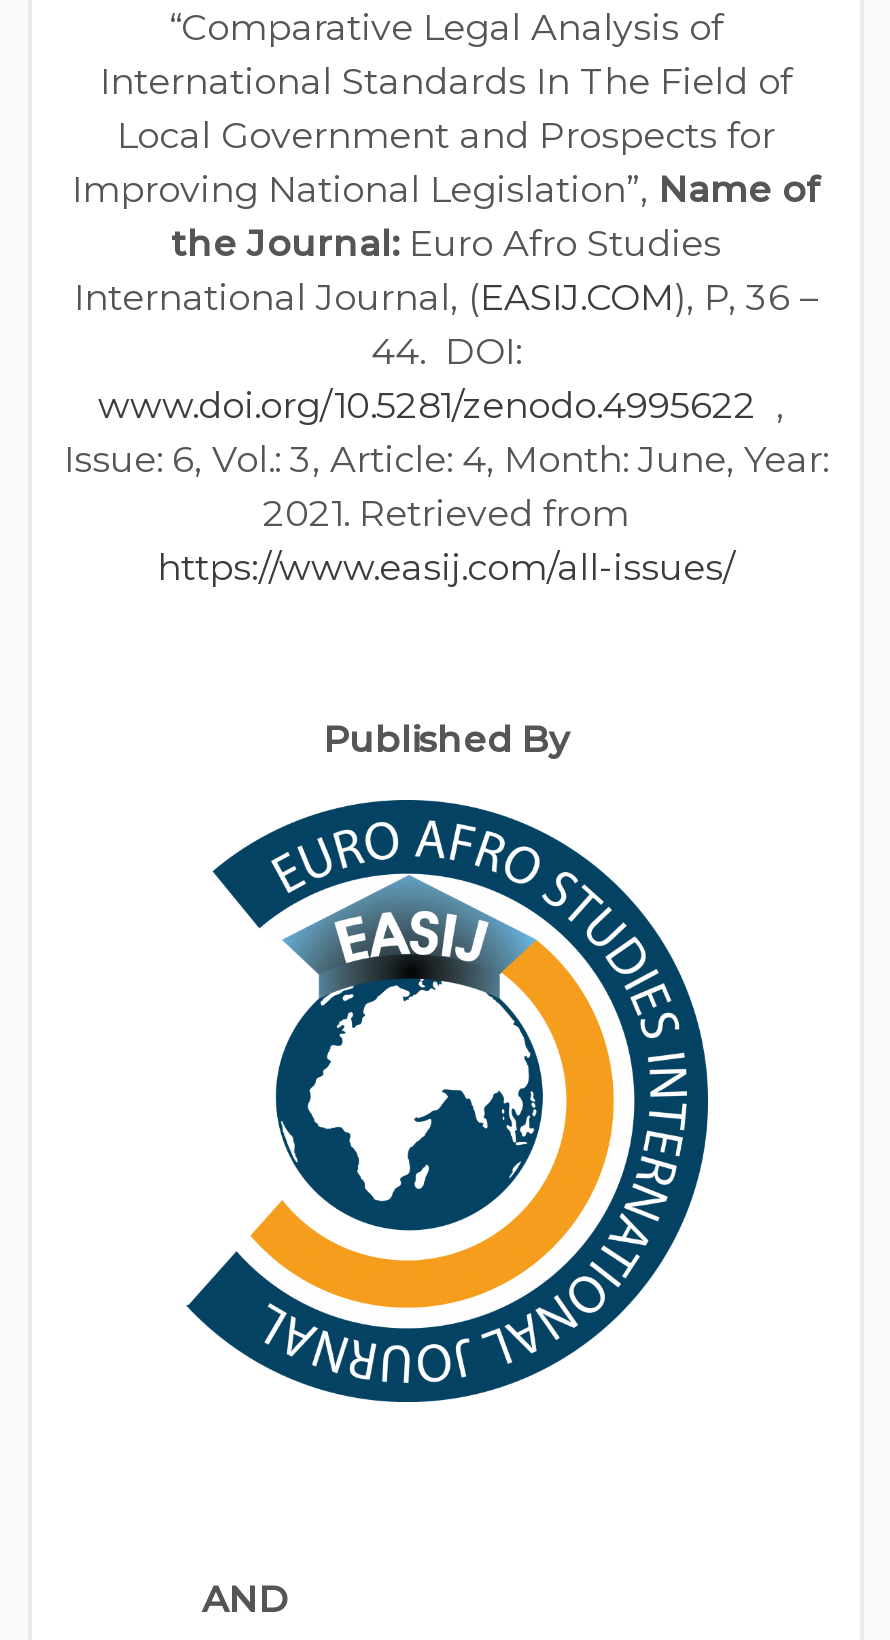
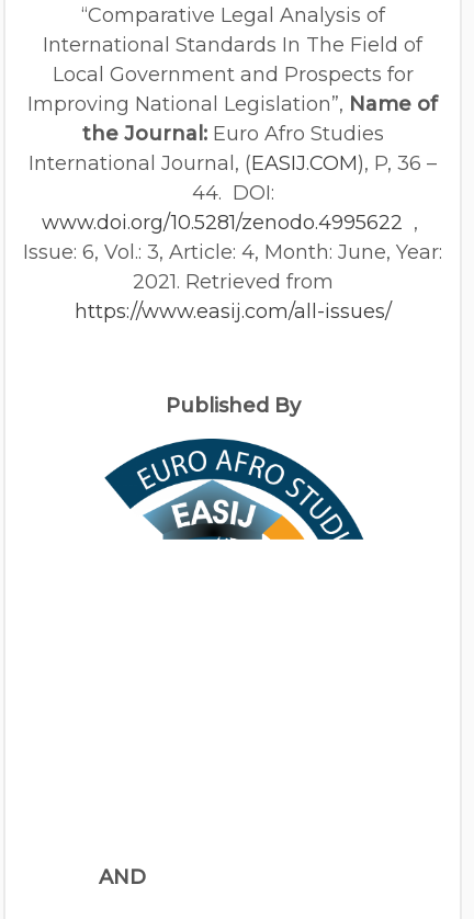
[186,982,710,1404] [image] -> none

